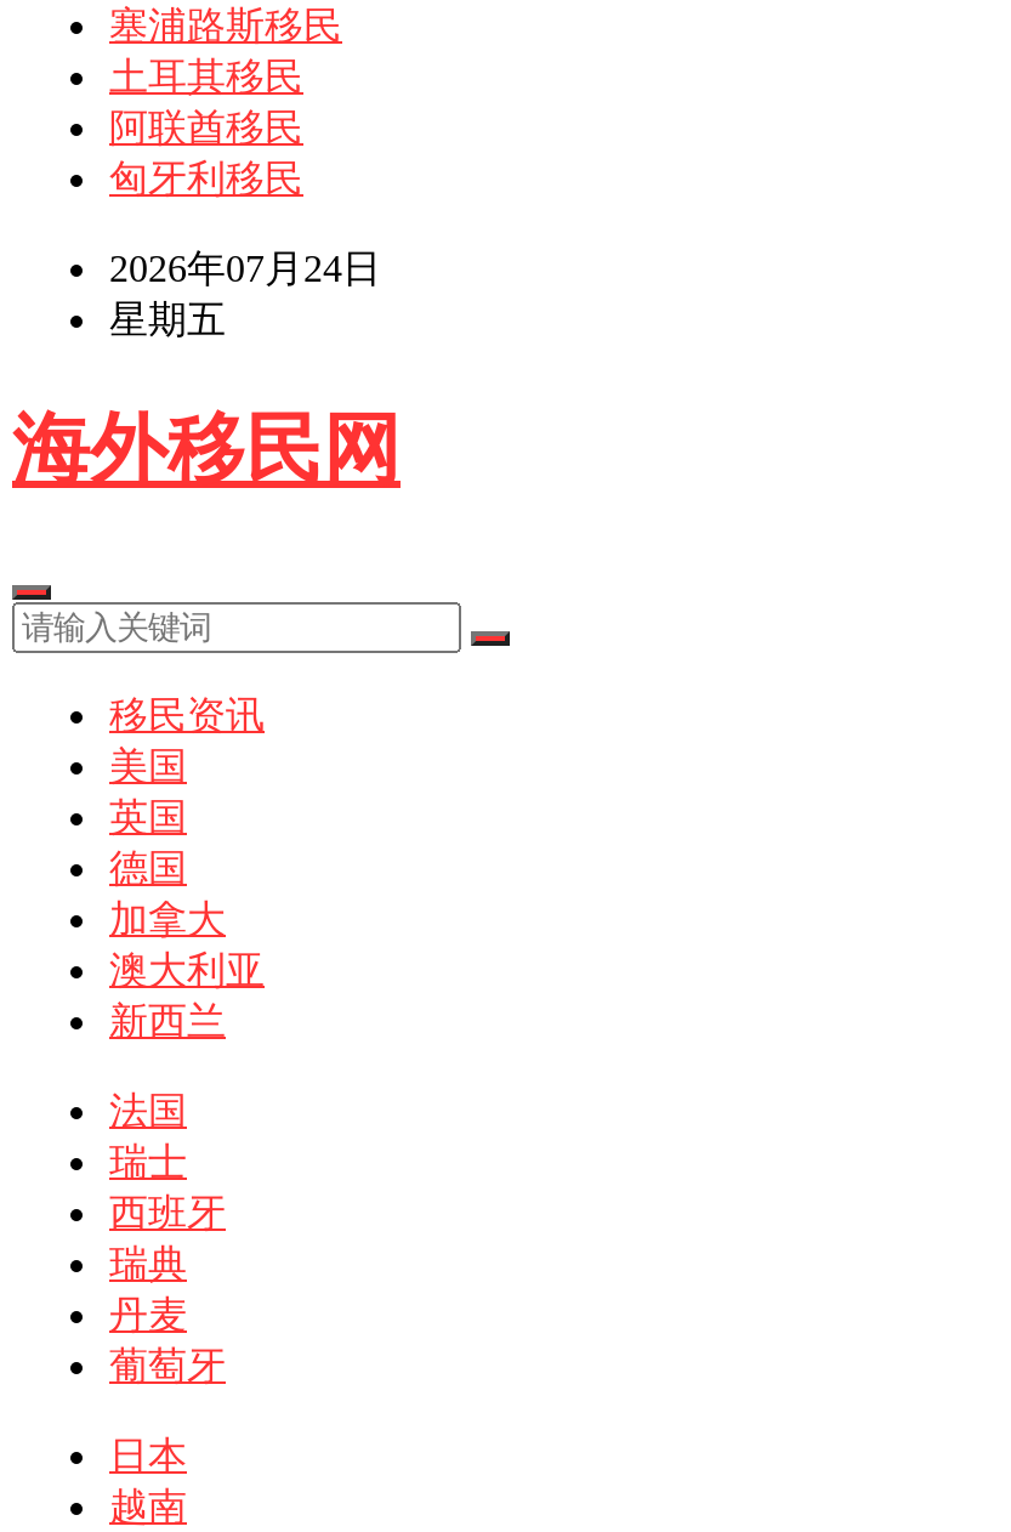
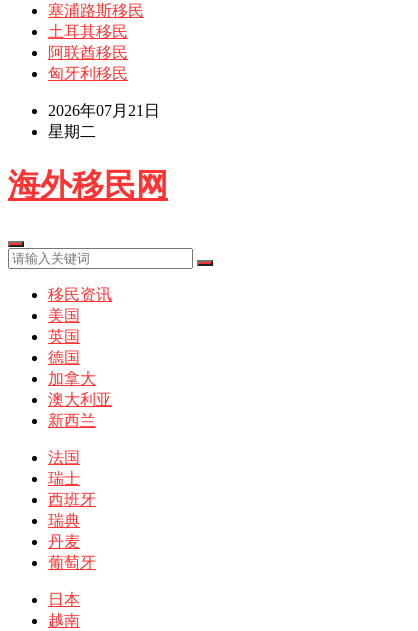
[109,248,381,289] 2026年07月24日 -> [48,102,160,119] 2026年07月21日
[109,299,226,340] 星期五 -> [48,123,96,140] 星期二

